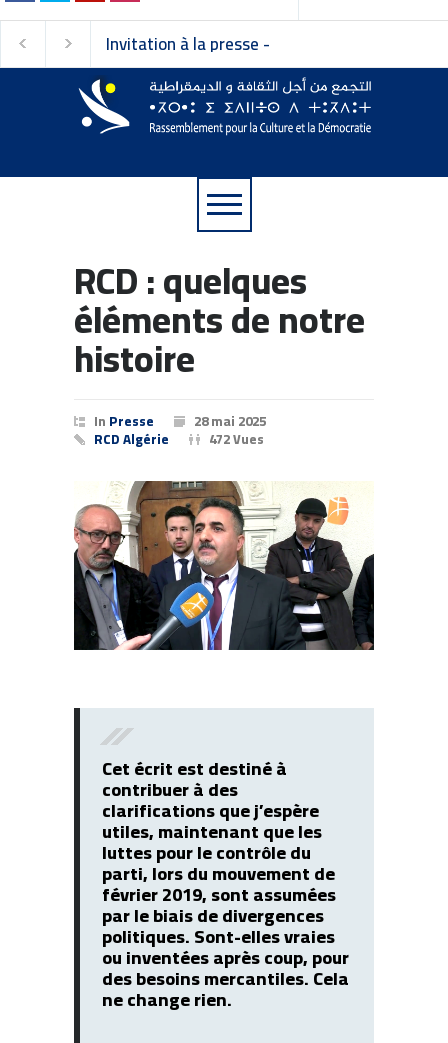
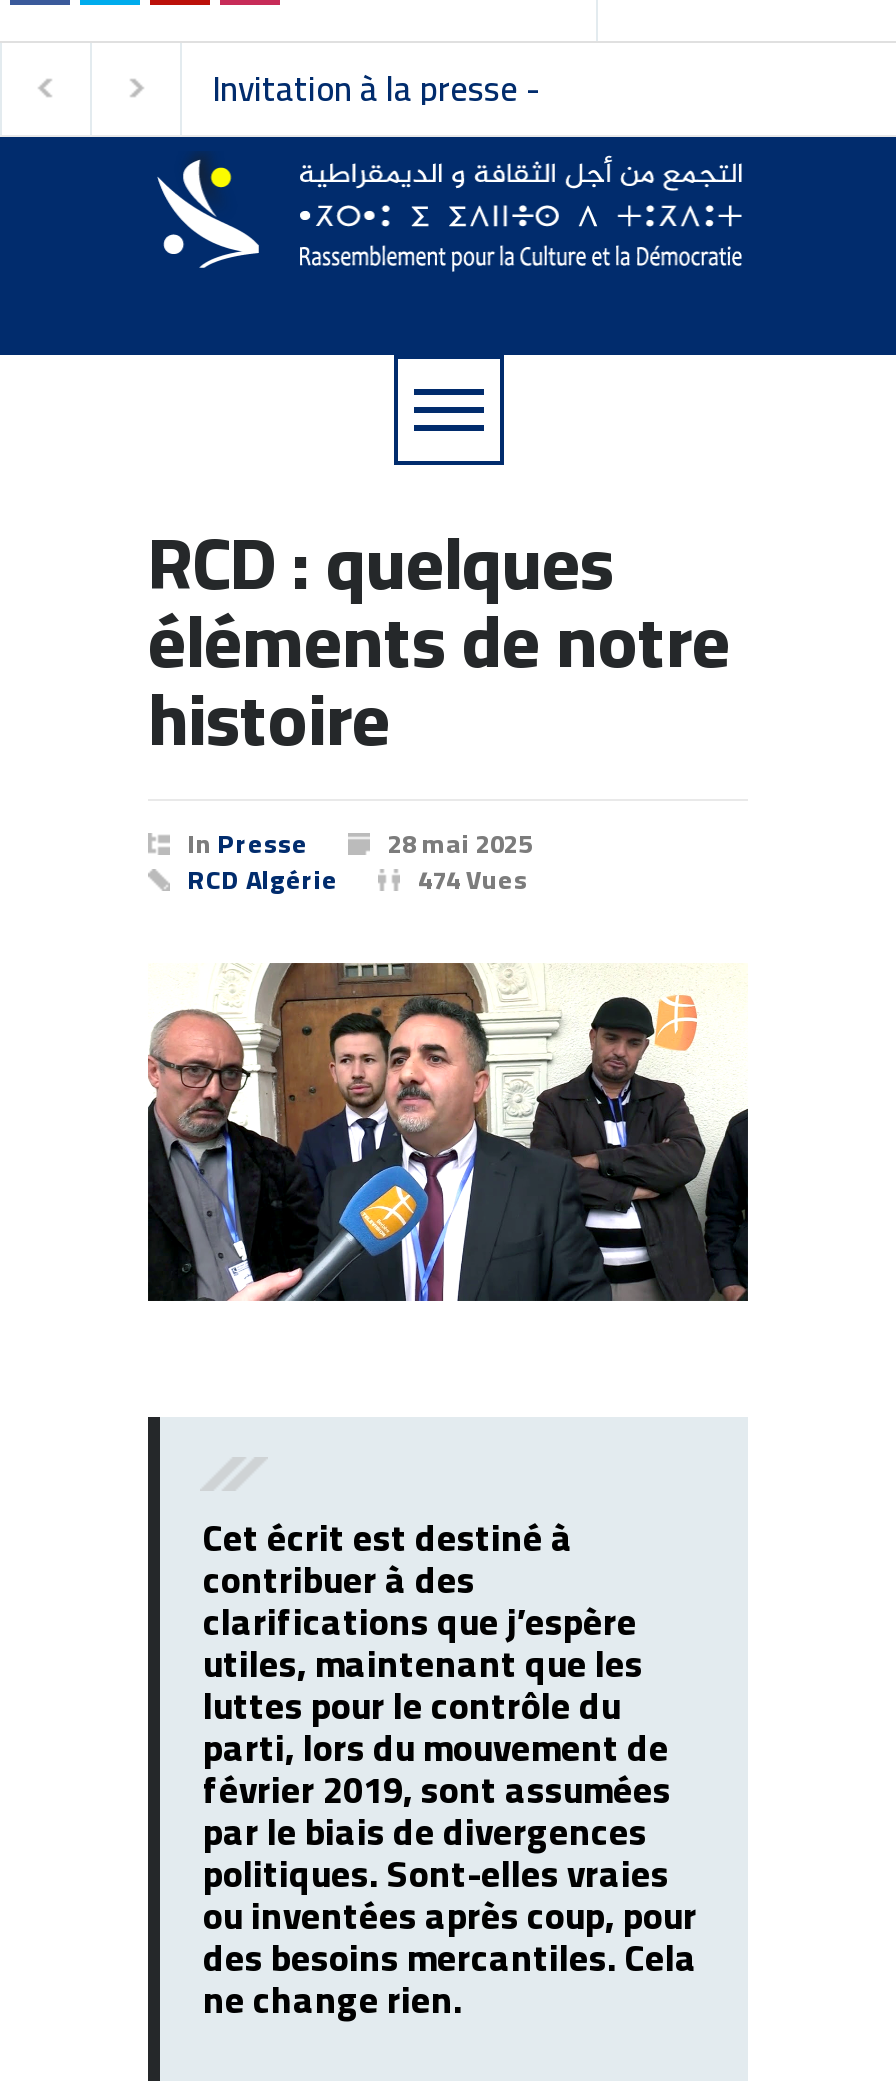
[94,427,264,451] RCD Algérie 472 Vues -> [188,856,528,904] RCD Algérie 474 Vues

